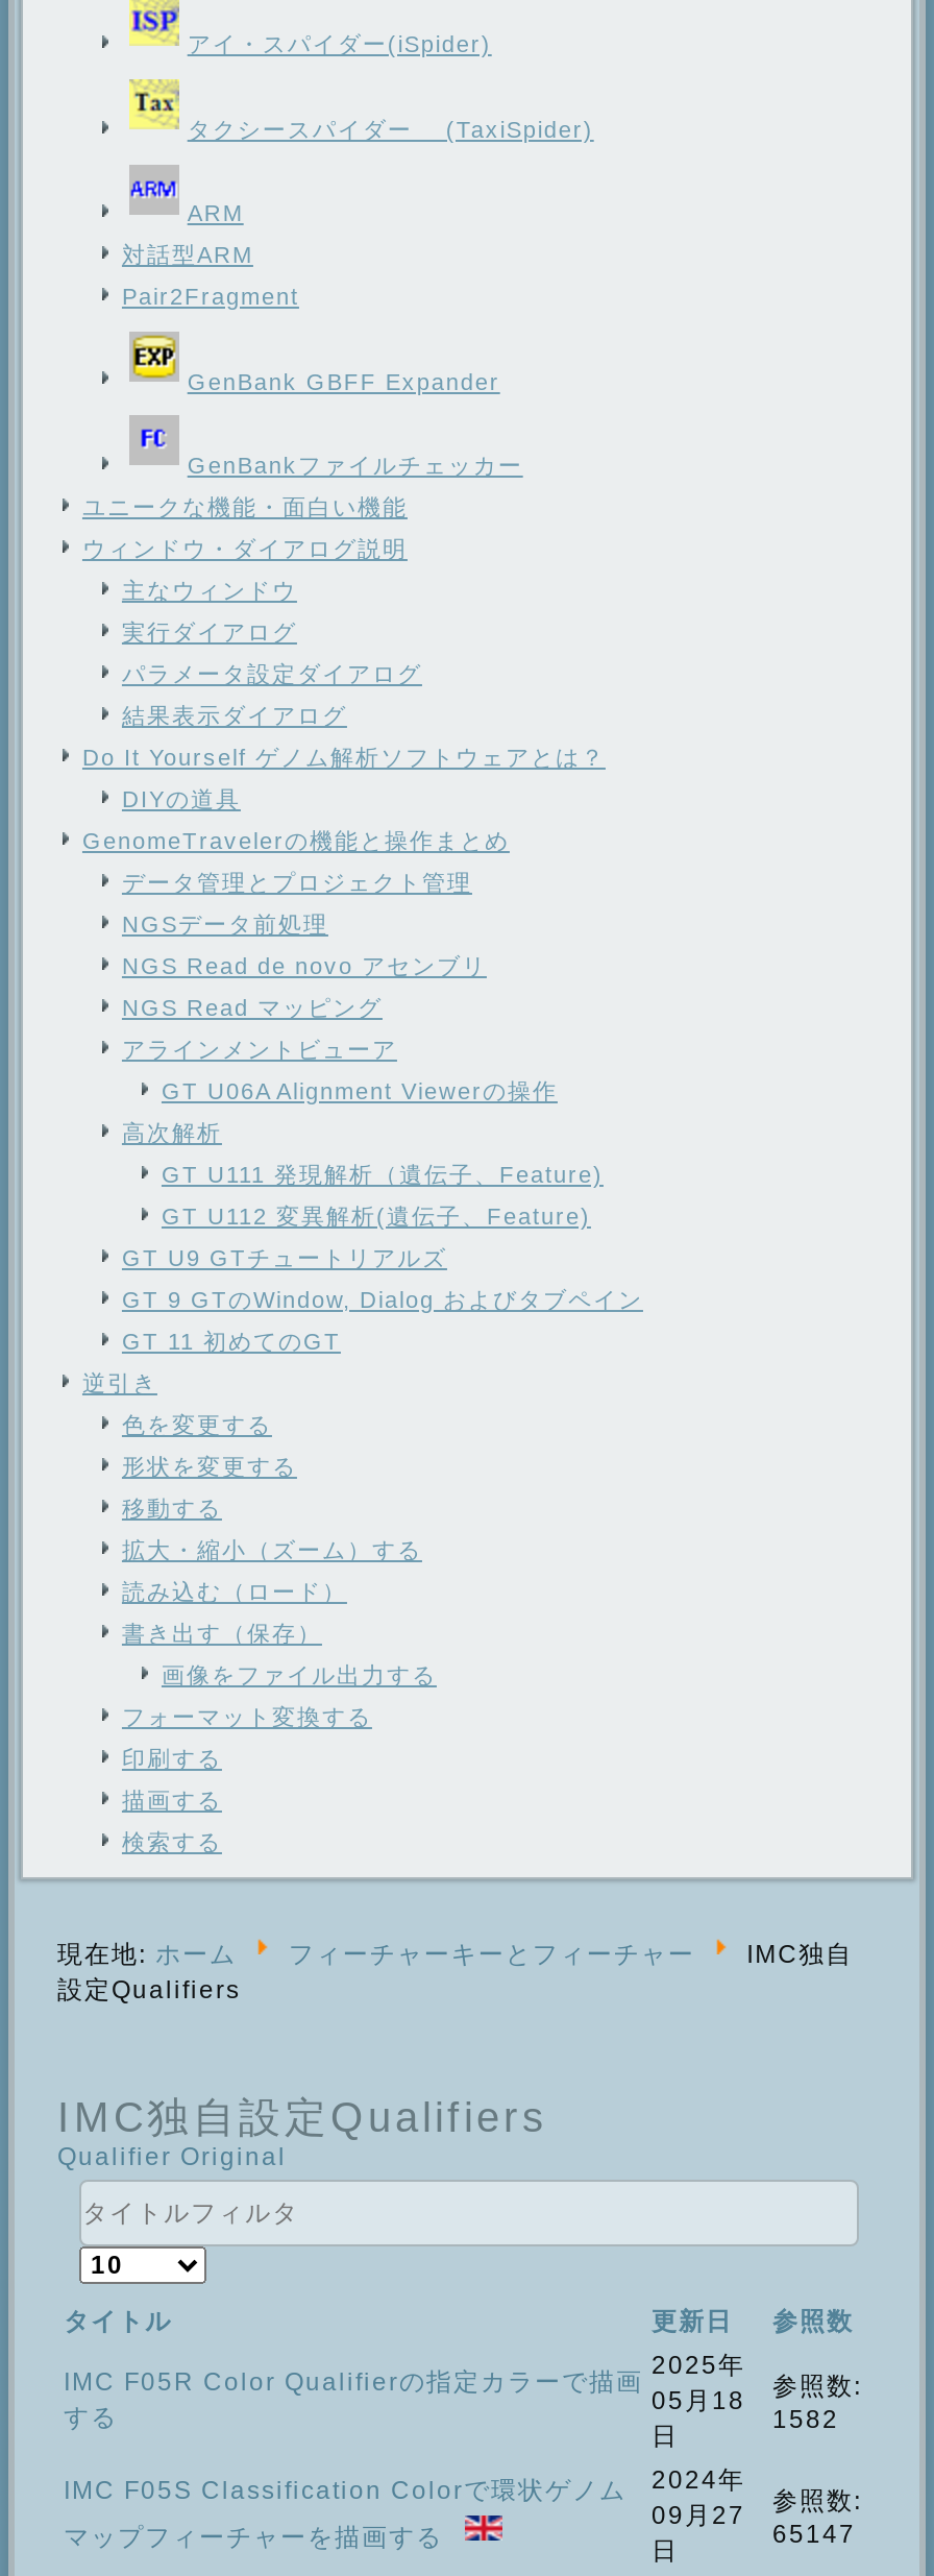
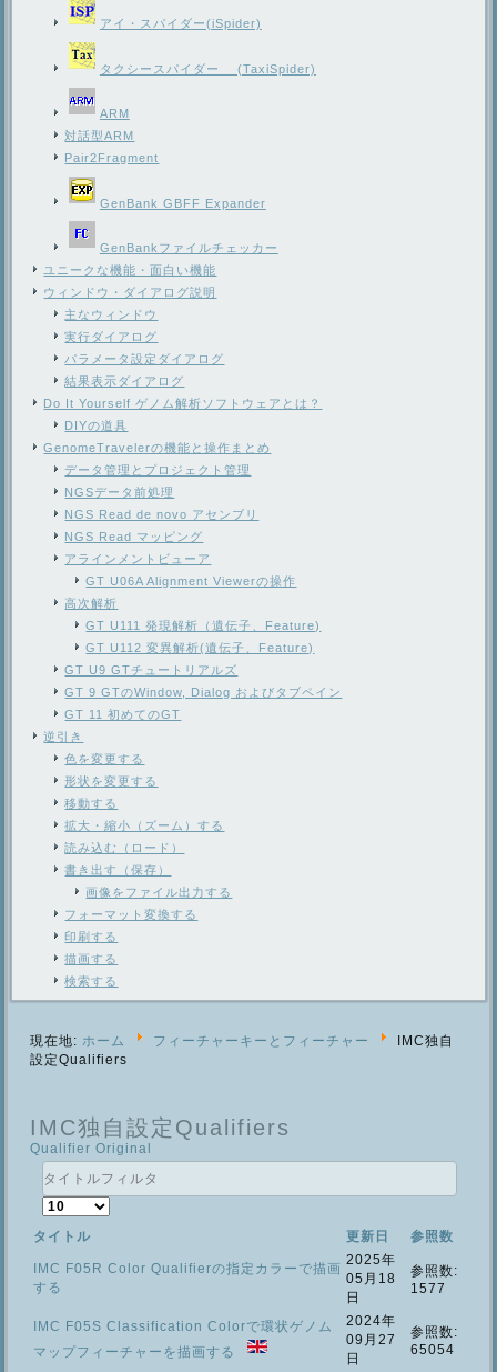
[772,2406,839,2435] 1582 -> [411,1281,447,1297] 1577
[772,2521,856,2550] 65147 -> [411,1343,455,1358] 65054

